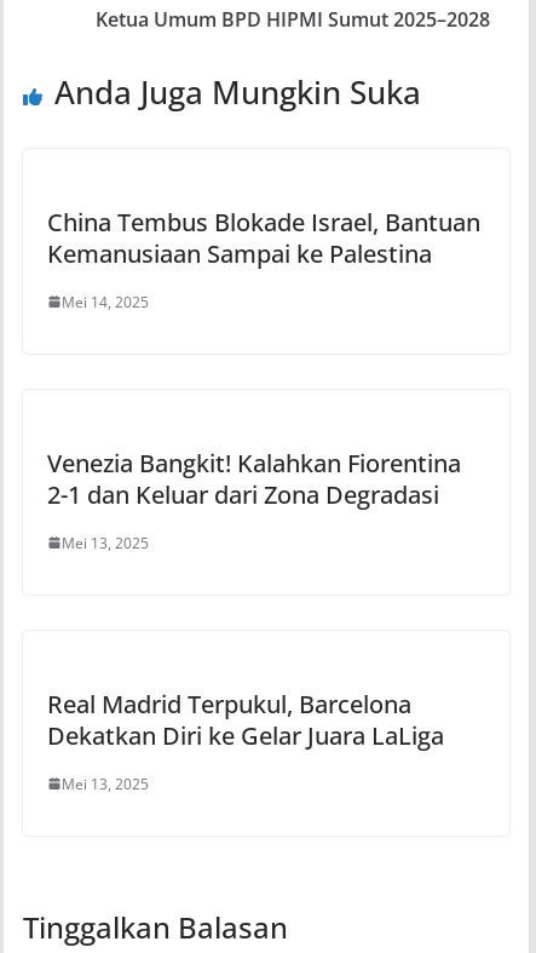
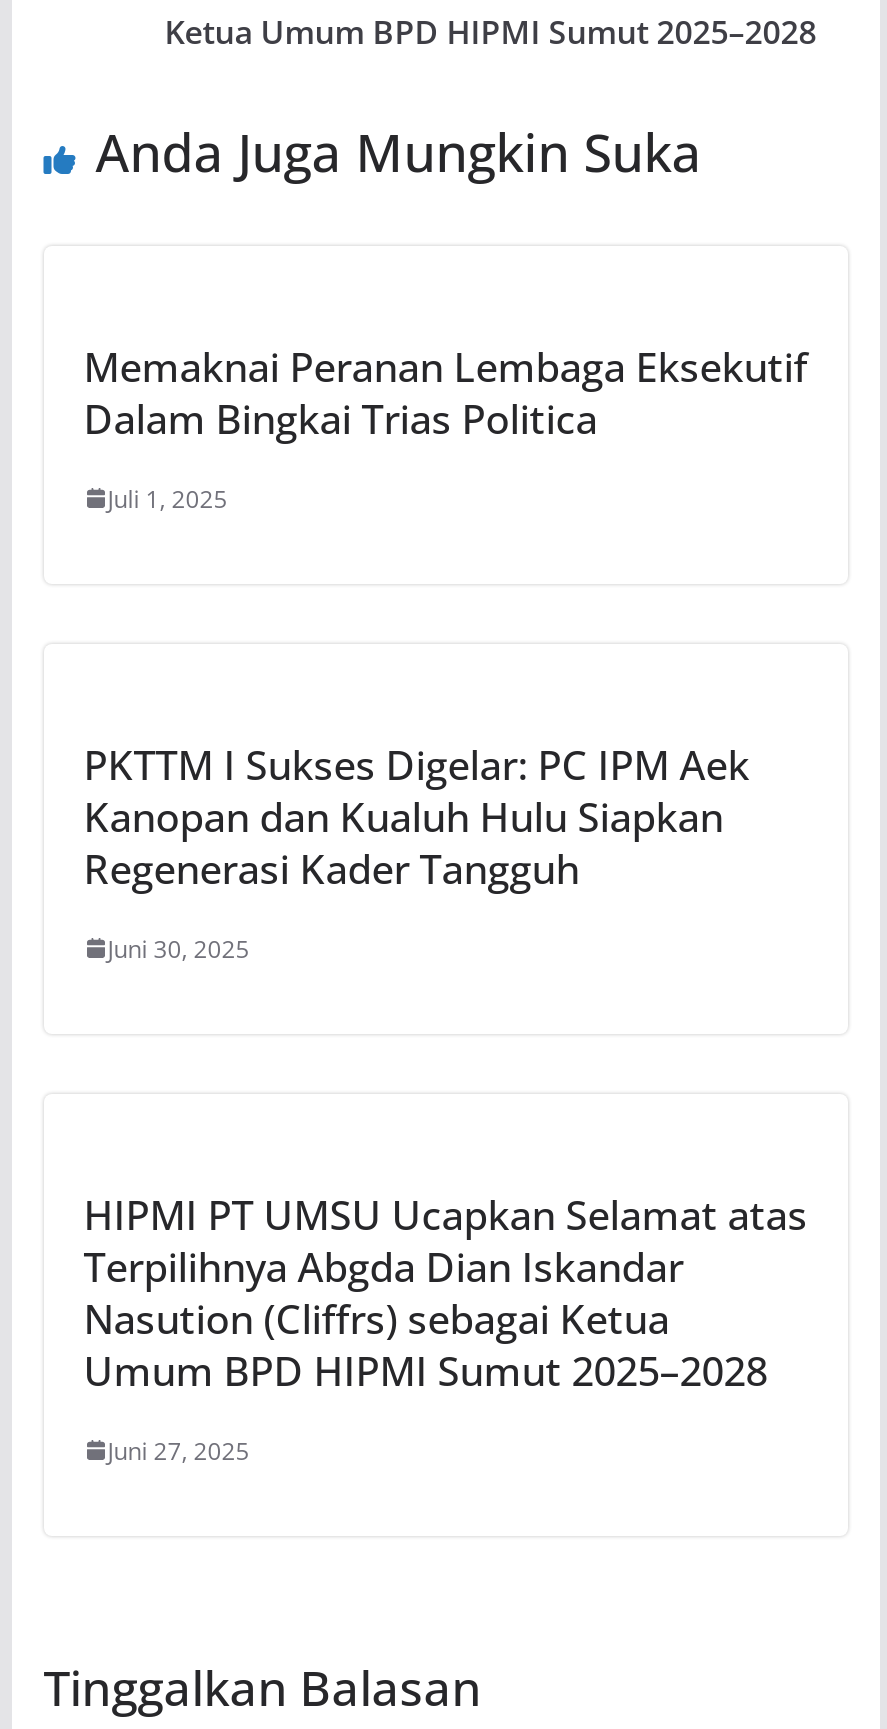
[47,206,480,270] China Tembus Blokade Israel, Bantuan | Kemanusiaan Sampai ke Palestina -> [83,340,807,446] Memaknai Peranan Lembaga Eksekutif | Dalam Bingkai Trias Politica
[61,292,148,312] Mei 14, 2025 -> [107,482,227,516] Juli 1, 2025
[47,447,461,511] Venezia Bangkit! Kalahkan Fiorentina | 2-1 dan Keluar dari Zona Degradasi -> [83,738,749,896] PKTTM I Sukses Digelar: PC IPM Aek | Kanopan dan Kualuh Hulu Siapkan | Regenerasi Kader Tangguh
[61,533,148,553] Mei 13, 2025 -> [107,932,249,966] Juni 30, 2025
[47,688,444,752] Real Madrid Terpukul, Barcelona | Dekatkan Diri ke Gelar Juara LaLiga -> [83,1188,807,1398] HIPMI PT UMSU Ucapkan Selamat atas | Terpilihnya Abgda Dian Iskandar | Nasution (Cliffrs) sebagai Ketua | Umum BPD HIPMI Sumut 2025–2028
[61,774,148,794] Mei 13, 2025 -> [107,1434,249,1468] Juni 27, 2025

